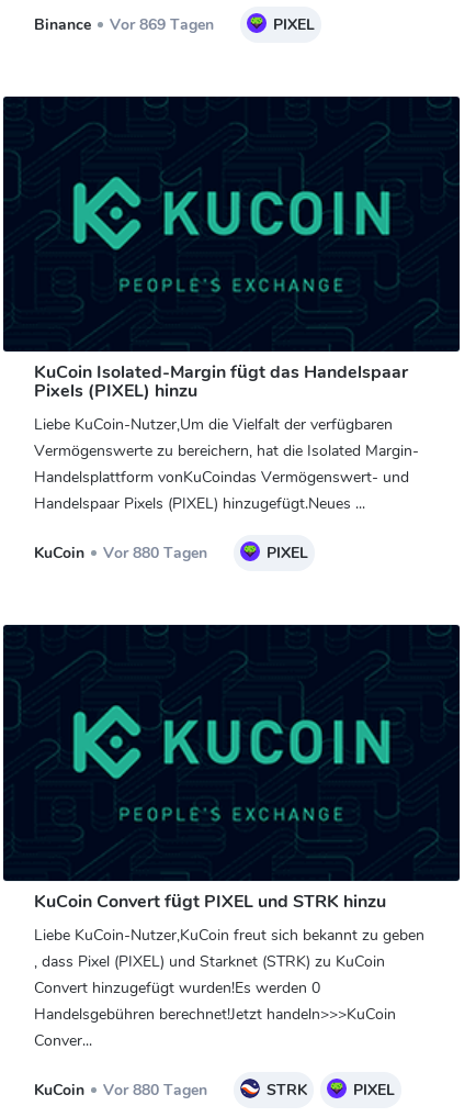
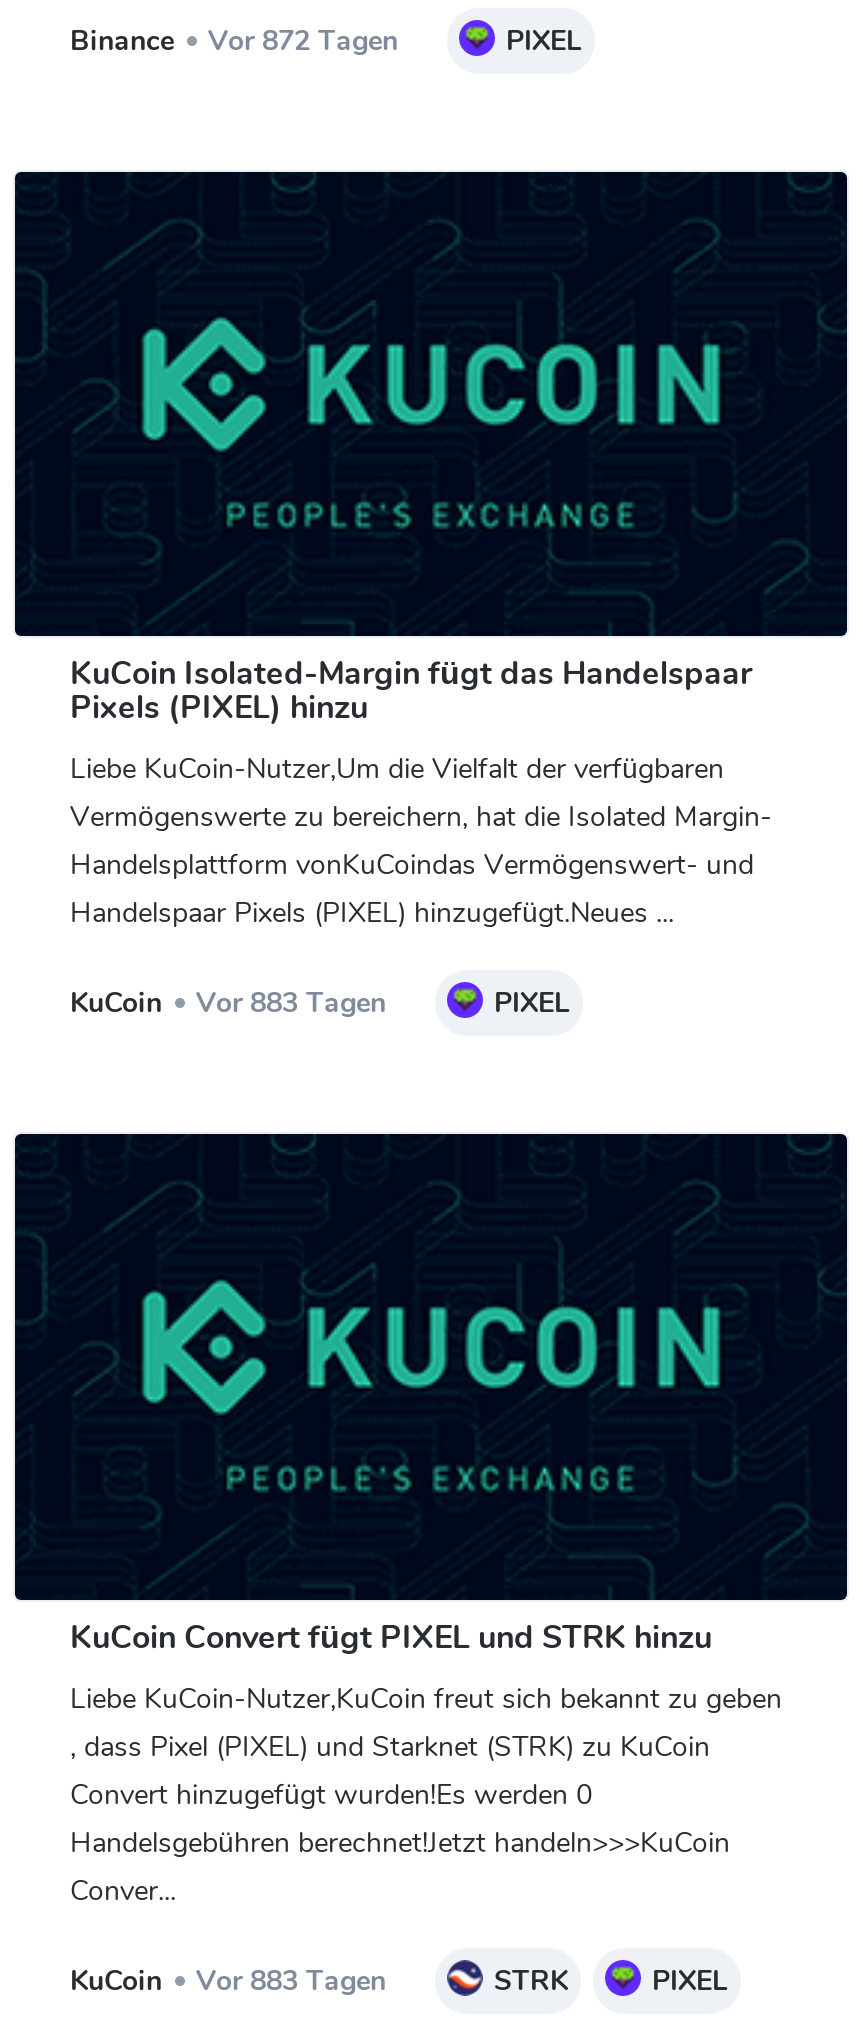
[33,14,213,35] Binance Vor 869 Tagen -> [70,21,398,59] Binance Vor 872 Tagen
[33,543,207,564] KuCoin Vor 880 Tagen -> [70,984,386,1022] KuCoin Vor 883 Tagen
[33,1079,207,1100] KuCoin Vor 880 Tagen -> [70,1962,386,2000] KuCoin Vor 883 Tagen

